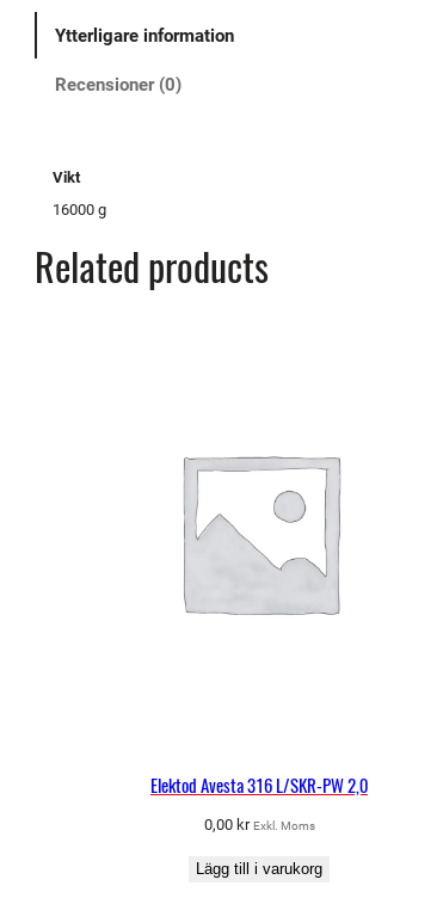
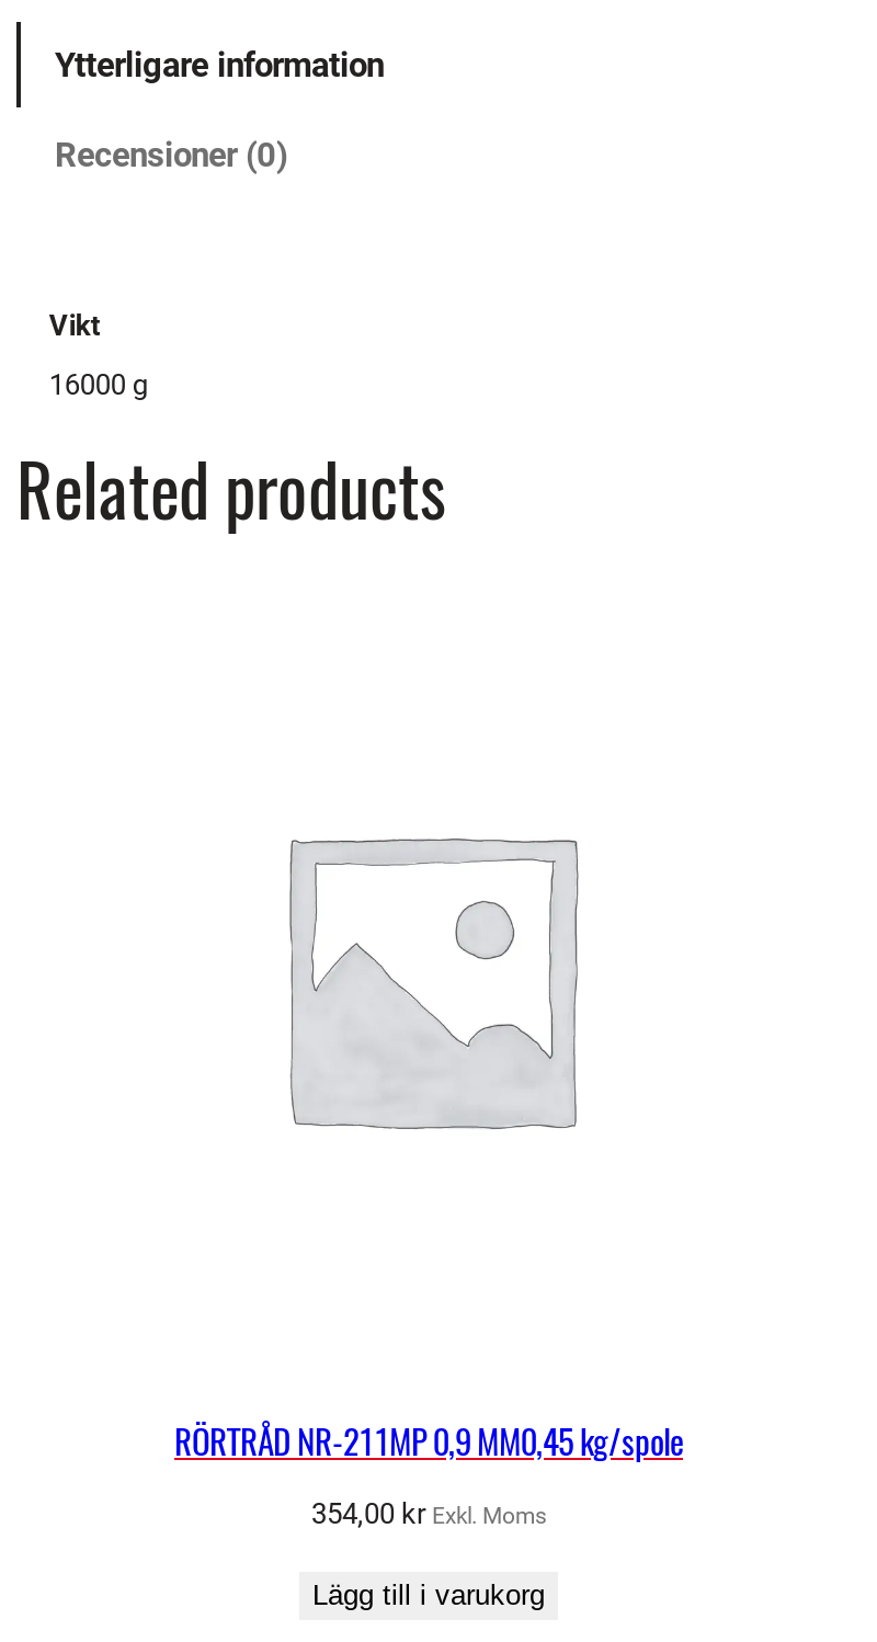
[150,772,368,797] Elektod Avesta 316 L/SKR-PW 2,0 -> [174,1417,683,1463] RÖRTRÅD NR-211MP 0,9 MM0,45 kg/spole
[204,816,315,834] 0,00 kr Exkl. Moms -> [311,1497,546,1530] 354,00 kr Exkl. Moms

